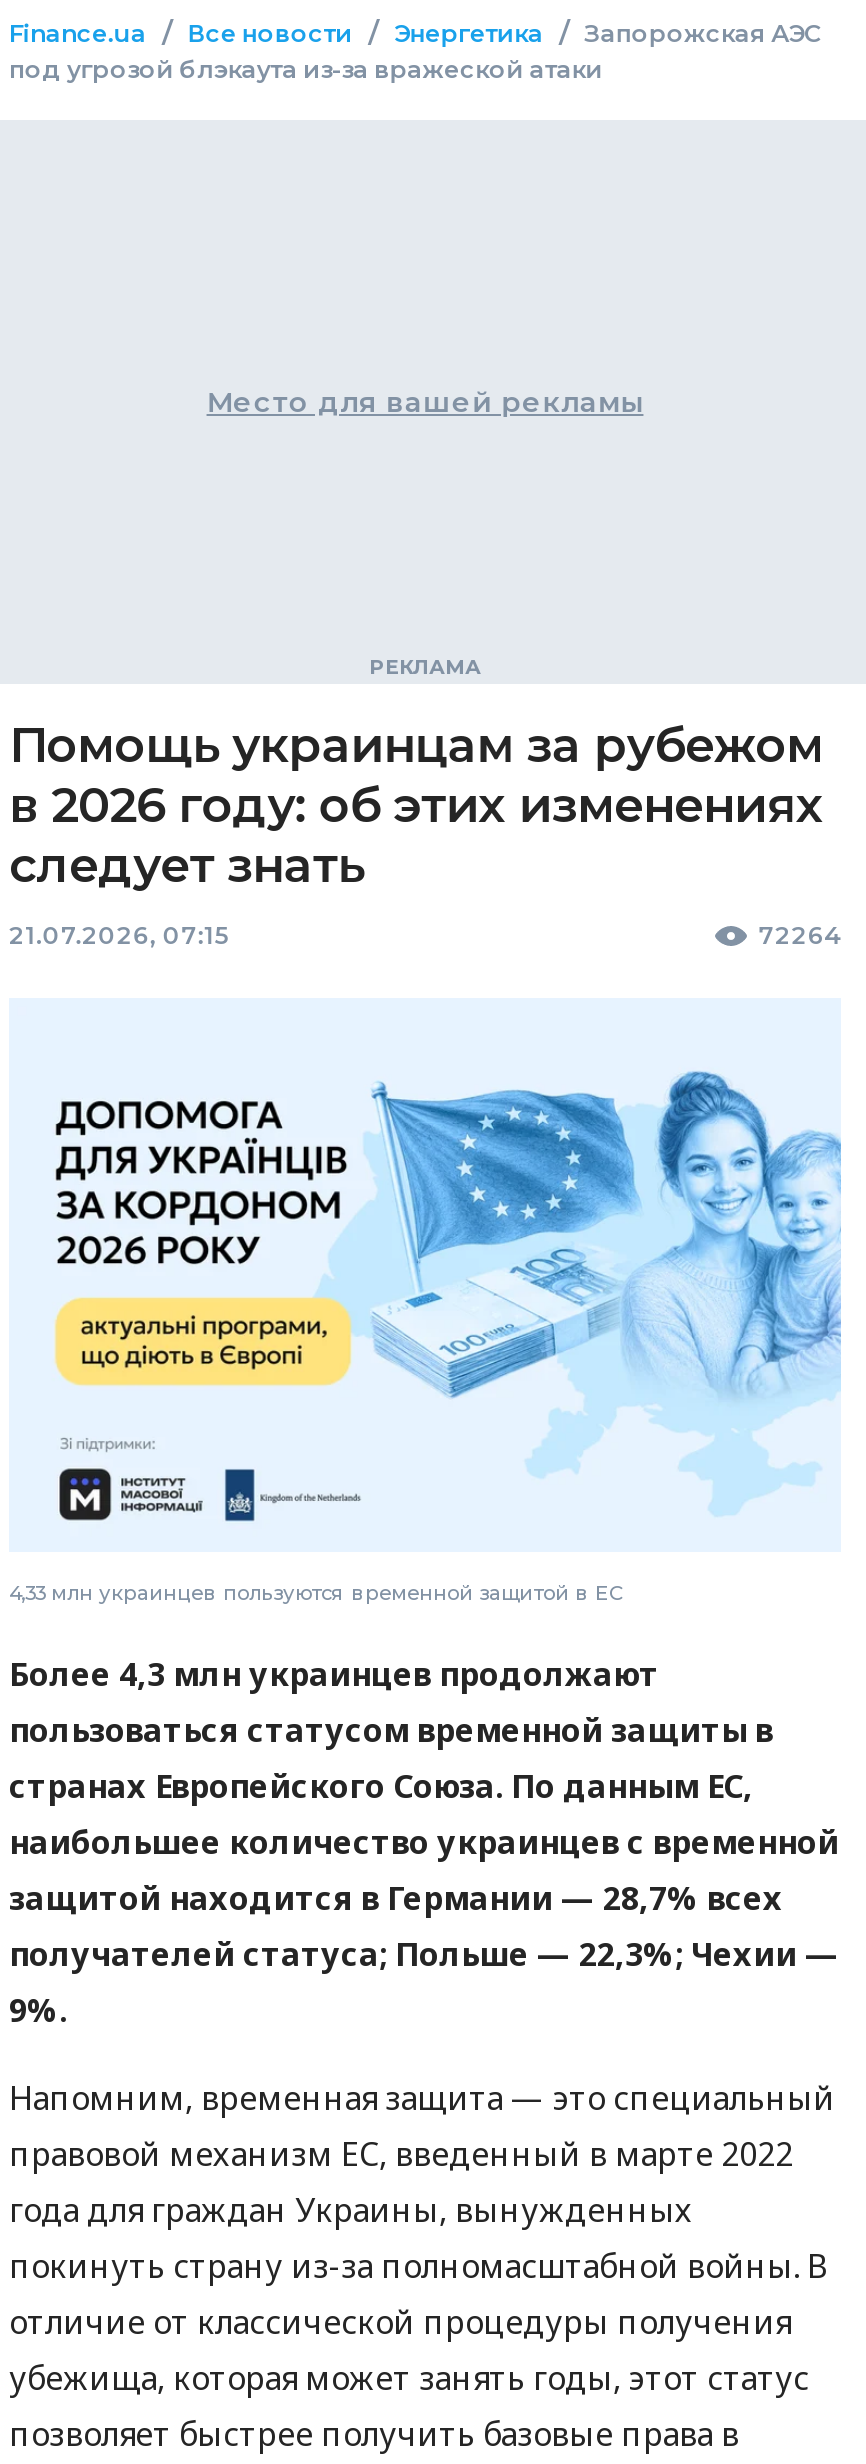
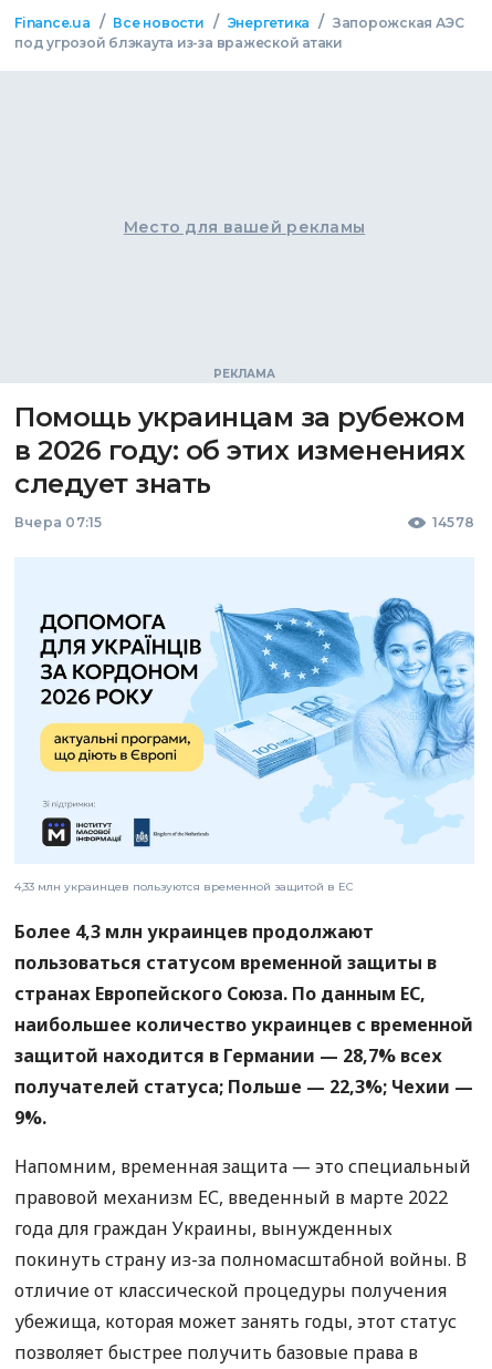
[9,920,841,950] 21.07.2026, 07:15 | 72264 -> [14,514,474,531] Вчера 07:15 | 14578

